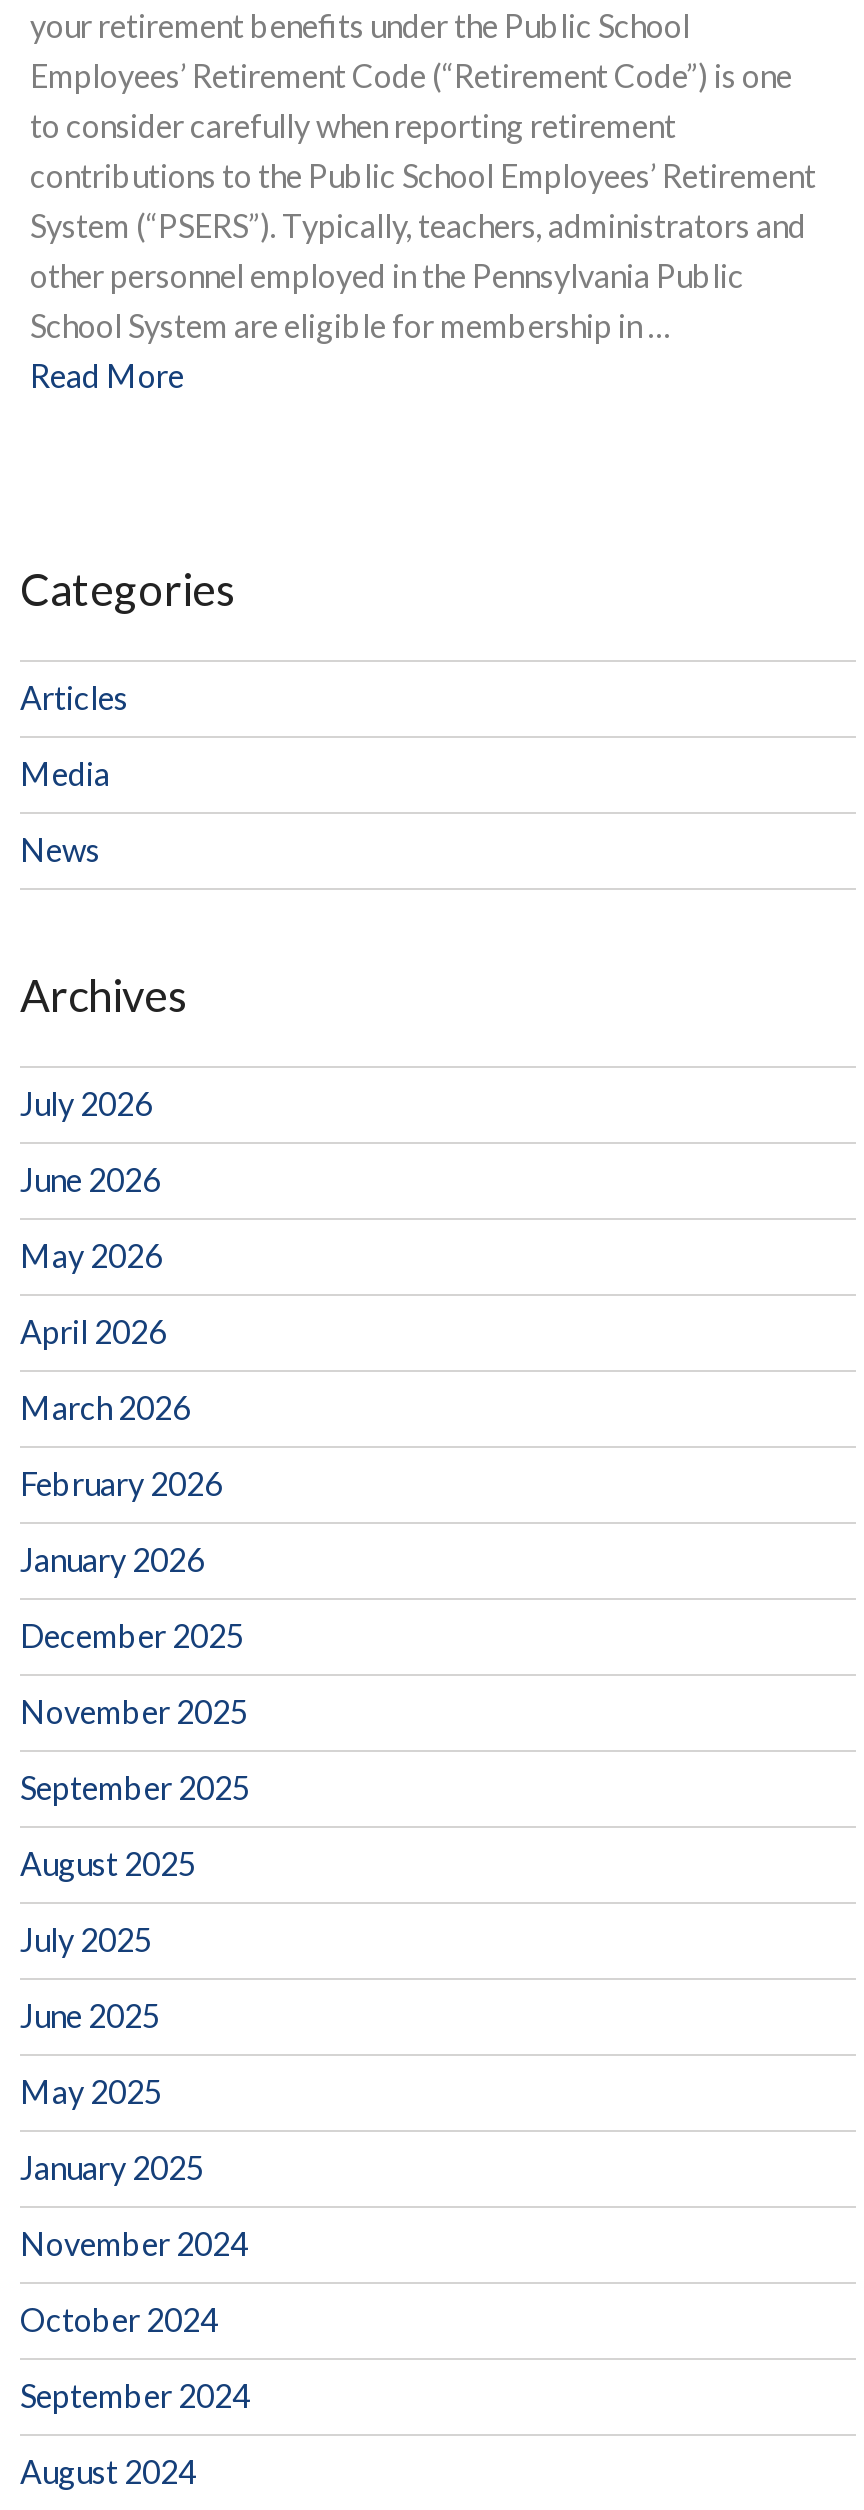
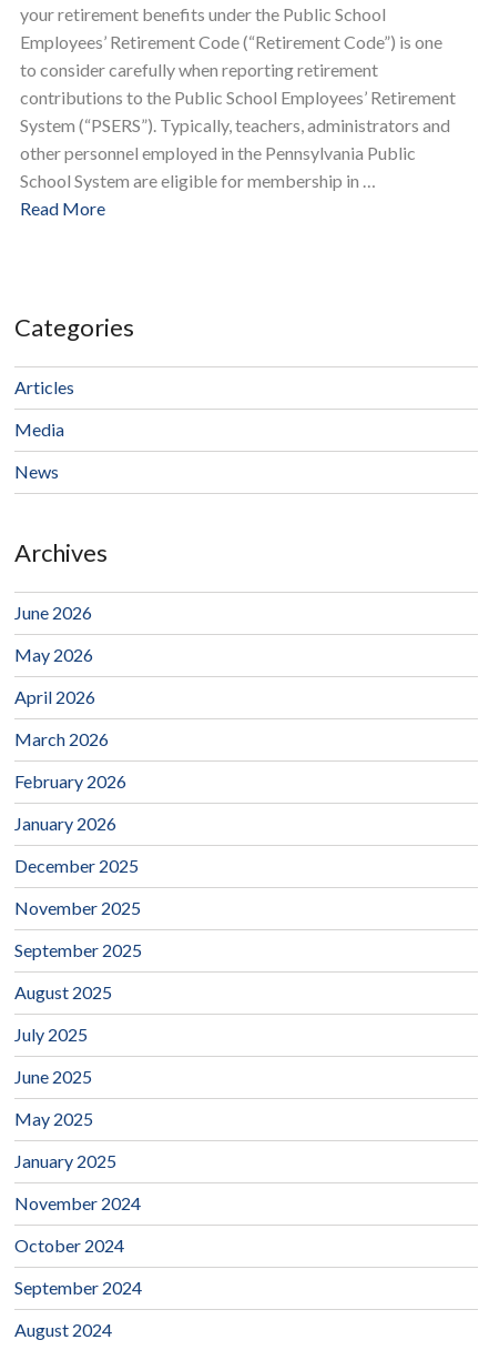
[20,1083,152,1121] July 2026 -> none

